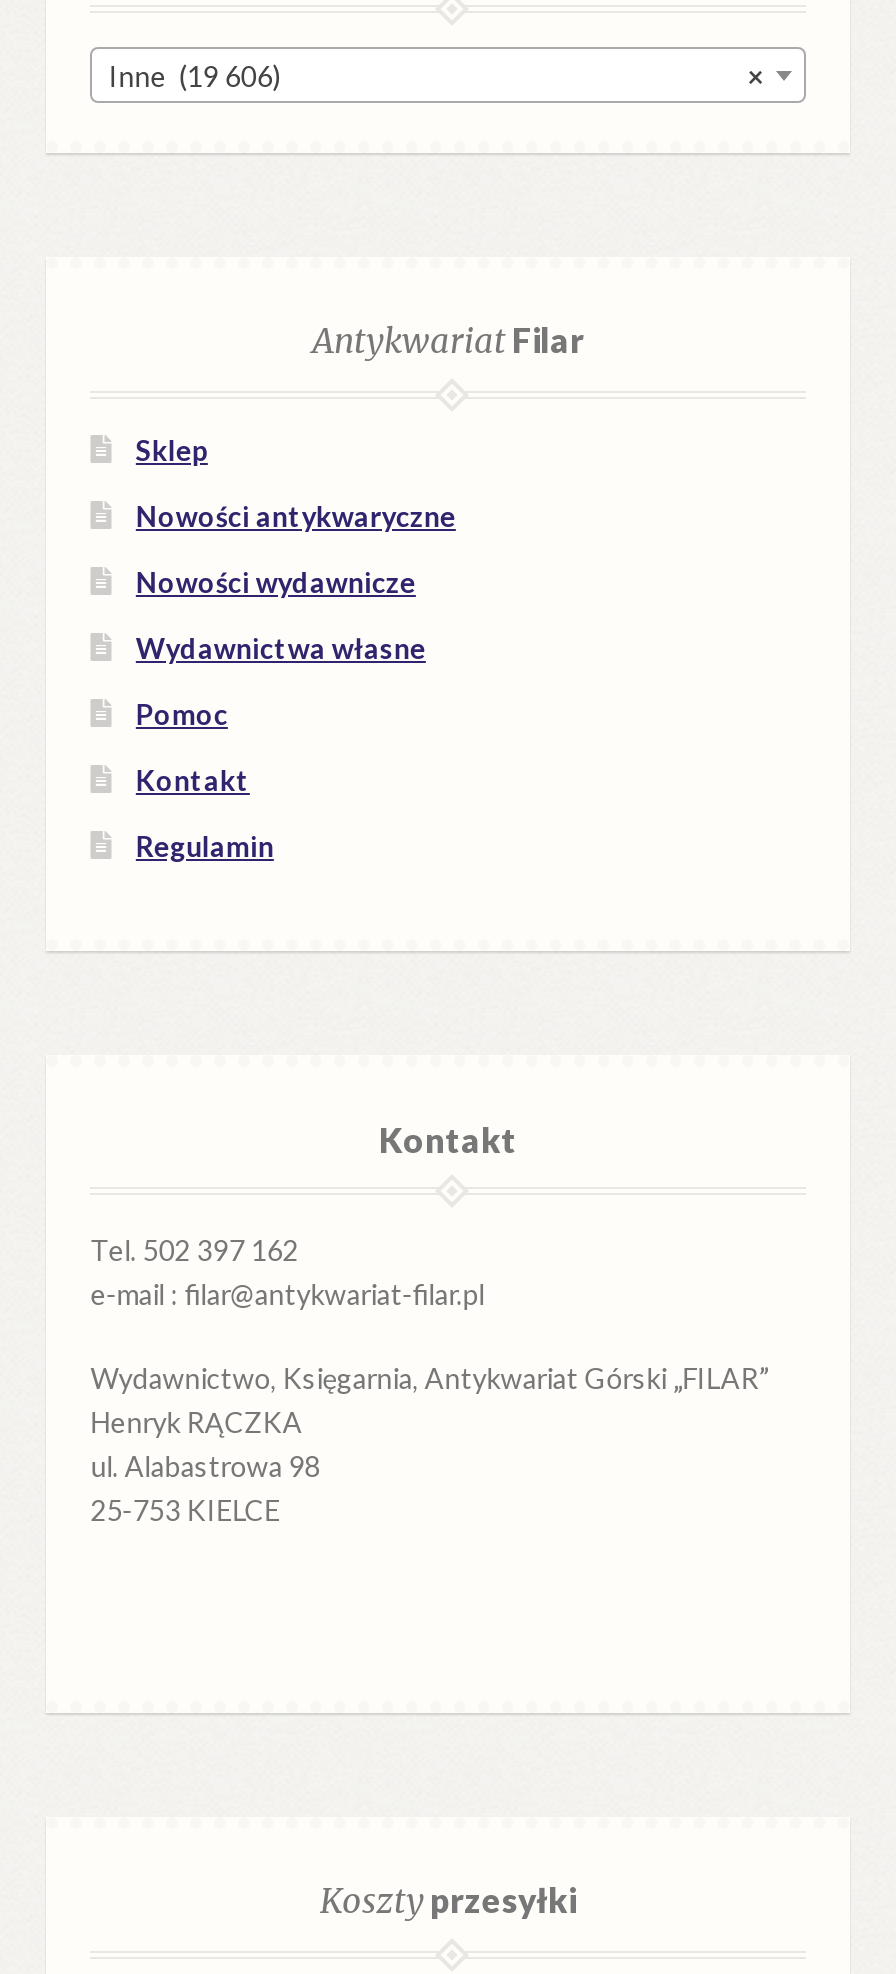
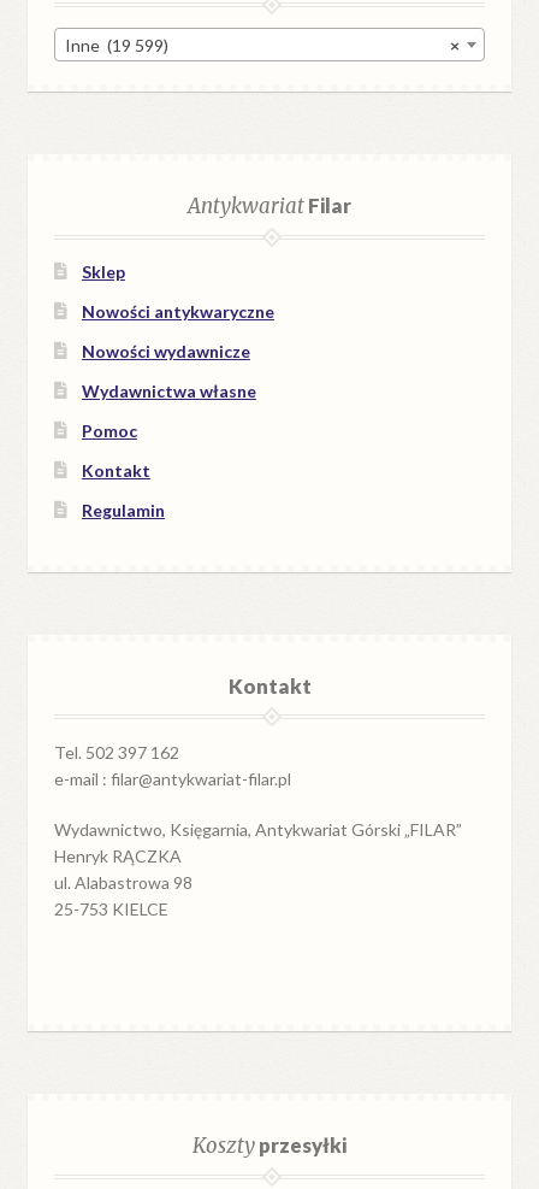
[109,59,281,93] Inne (19 606) -> [65,35,169,56] Inne (19 599)

